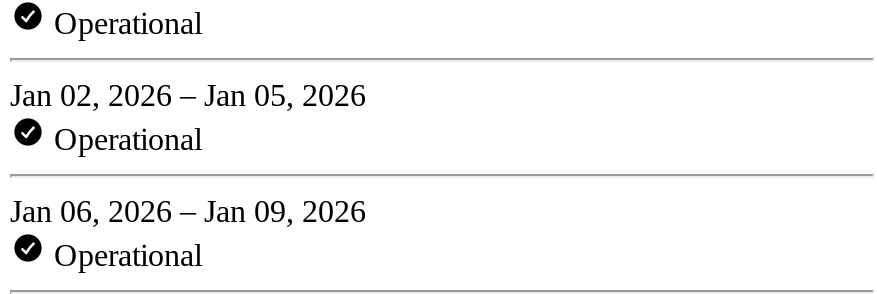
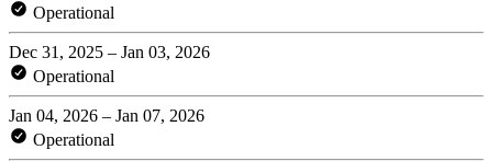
[10,78,366,112] Jan 02, 2026 – Jan 05, 2026 -> [9,43,210,61] Dec 31, 2025 – Jan 03, 2026
[10,194,366,228] Jan 06, 2026 – Jan 09, 2026 -> [9,106,204,125] Jan 04, 2026 – Jan 07, 2026

